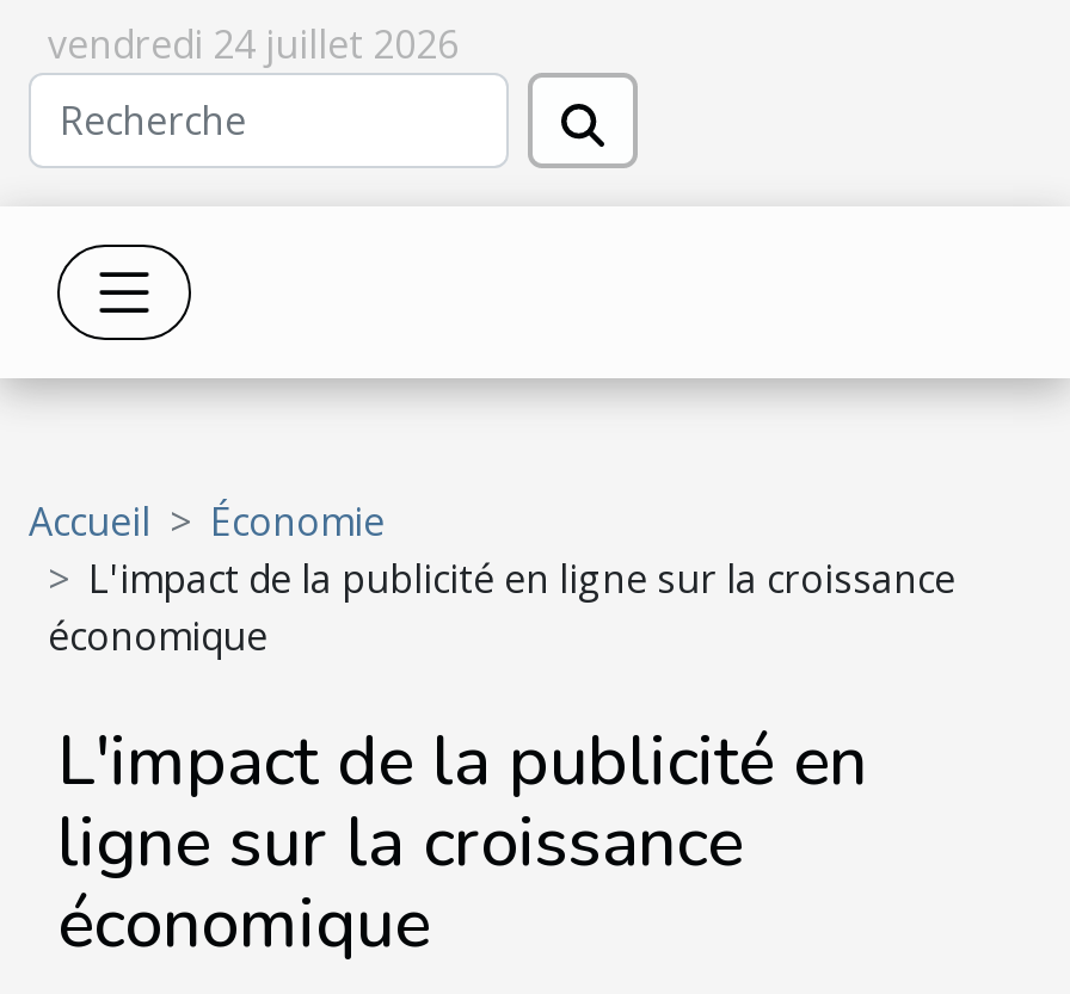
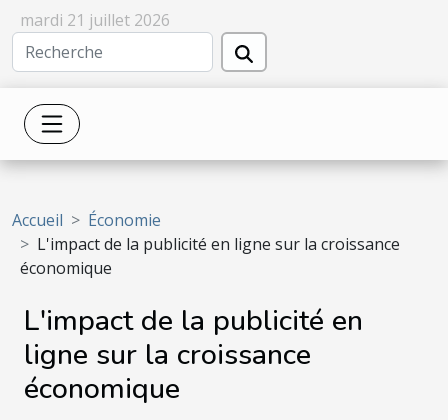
[48,18,459,70] vendredi 24 juillet 2026 -> [20,9,170,31] mardi 21 juillet 2026

